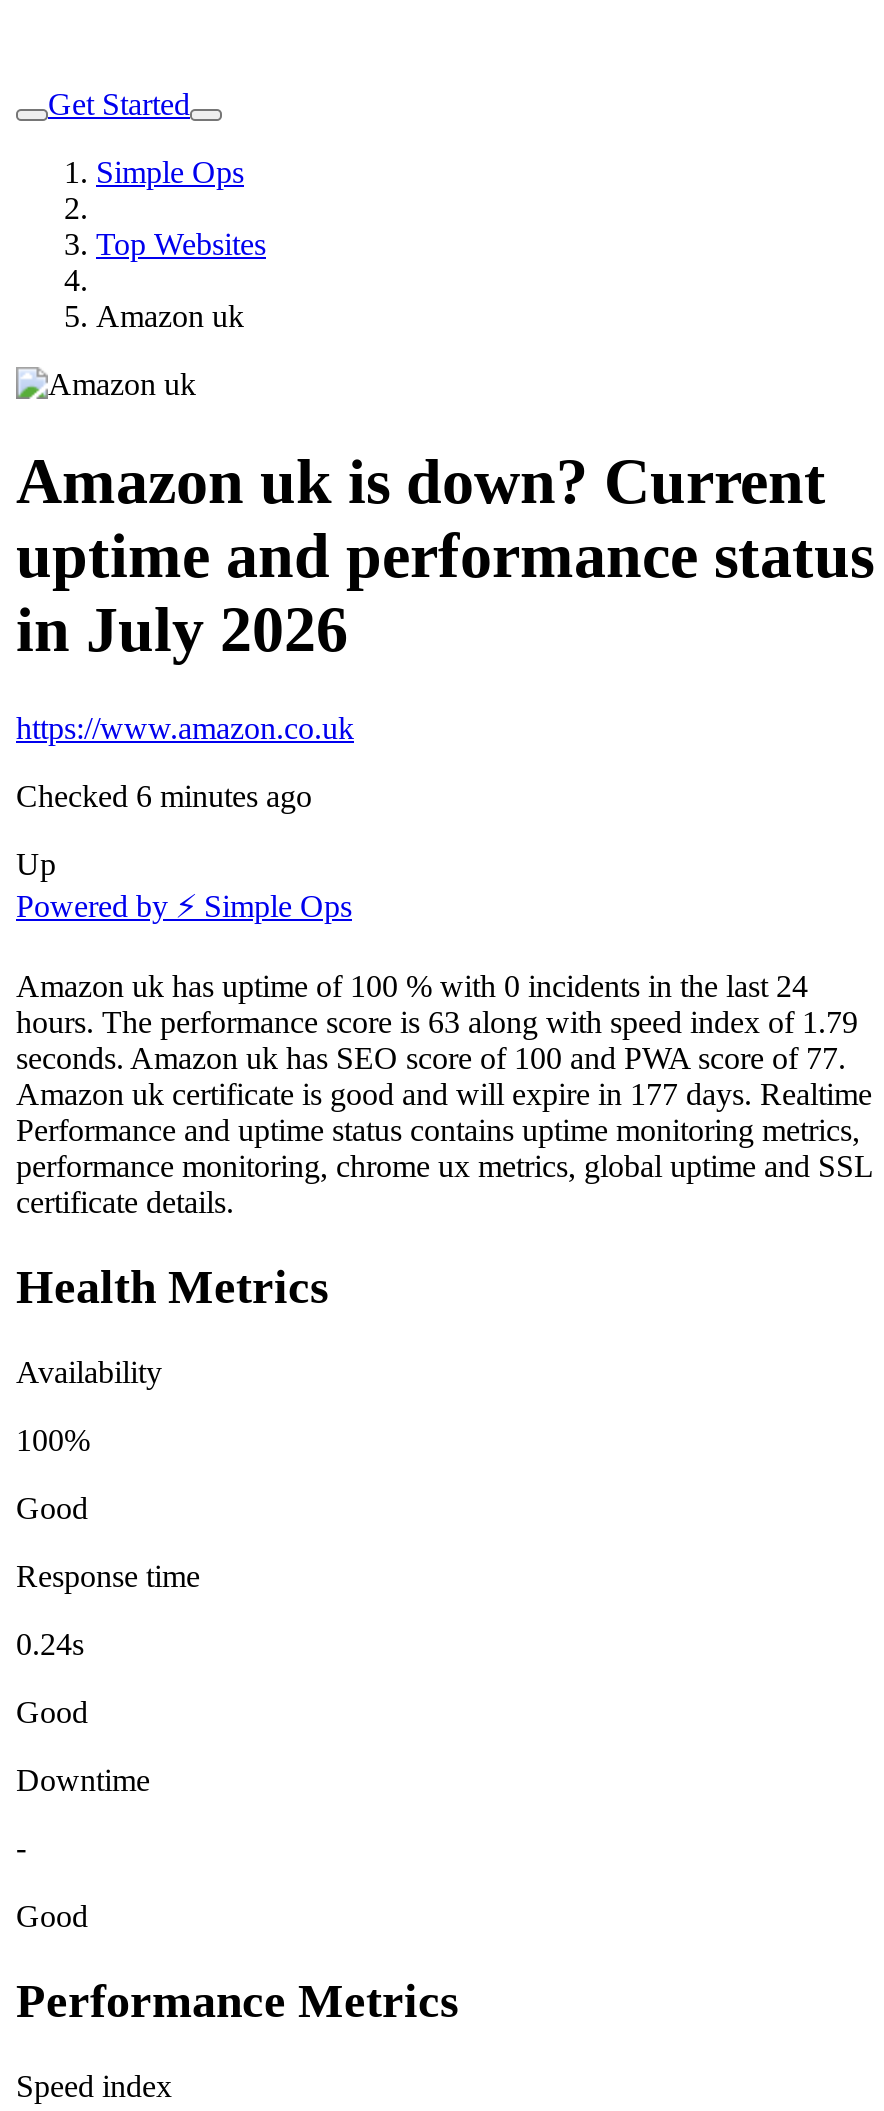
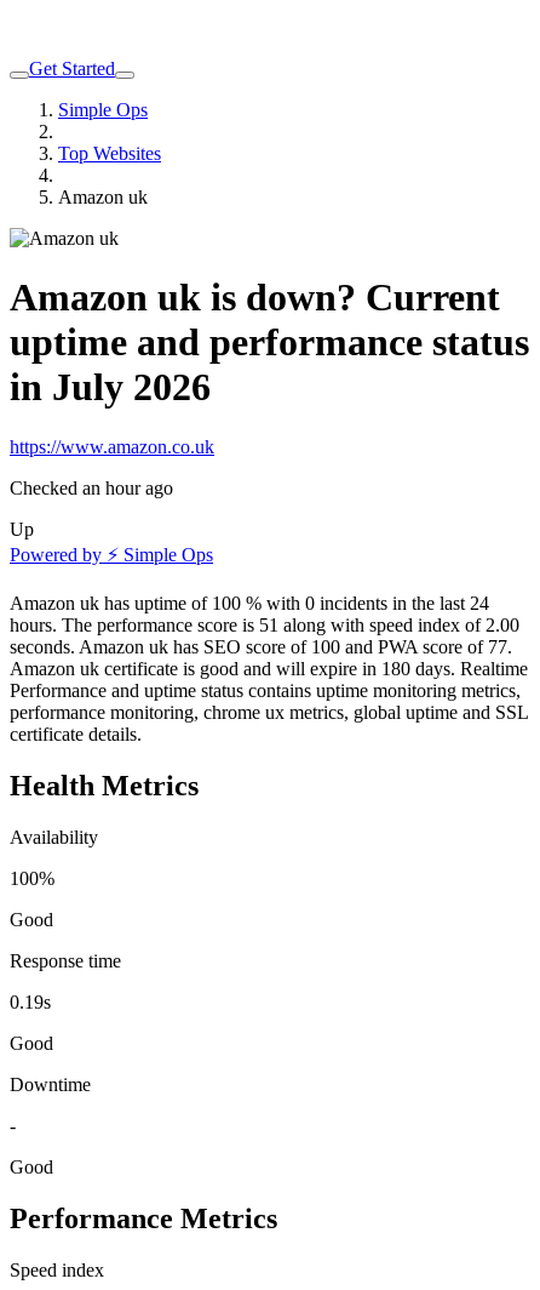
[16,779,312,813] Checked 6 minutes ago -> [10,478,173,498] Checked an hour ago
[16,1005,858,1039] hours. The performance score is 63 along with speed index of 1.79 -> [10,615,519,635] hours. The performance score is 51 along with speed index of 2.00
[16,1077,872,1111] Amazon uk certificate is good and will expire in 177 days. Realtime -> [10,658,528,679] Amazon uk certificate is good and will expire in 180 days. Realtime
[16,1626,84,1660] 0.24s -> [10,991,51,1012] 0.19s

